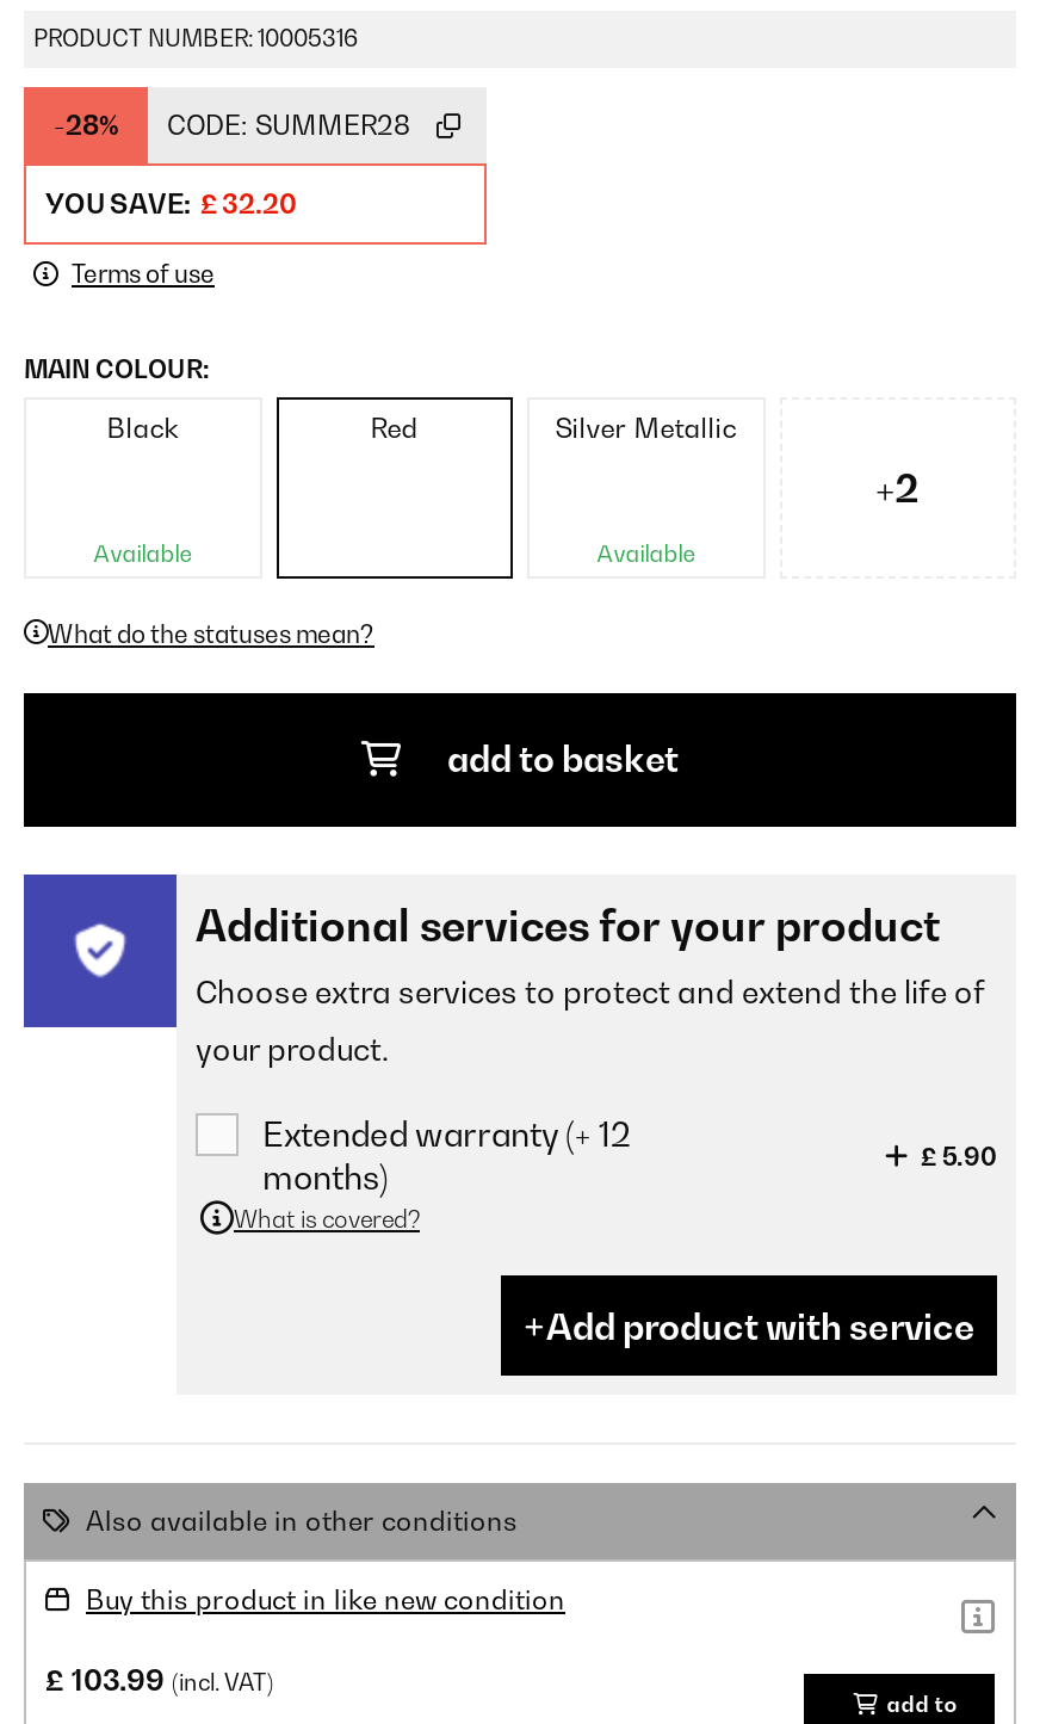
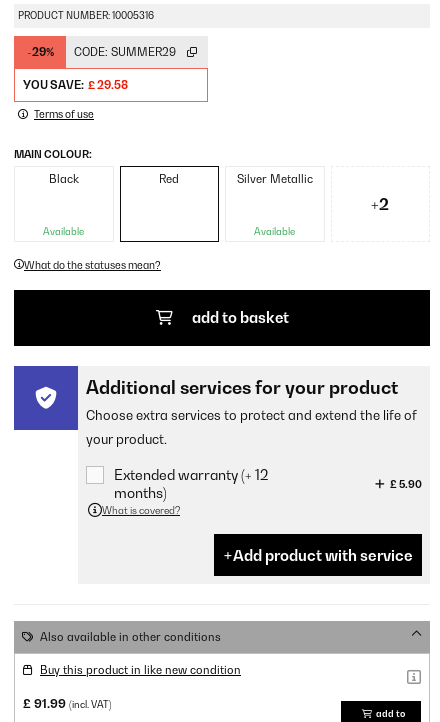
[54,110,118,143] -28% -> [26,45,53,59] -29%
[167,110,410,143] CODE: SUMMER28 -> [74,45,176,59] CODE: SUMMER29
[45,188,296,222] YOU SAVE: £ 32.20 -> [23,78,128,92] YOU SAVE: £ 29.58
[45,1663,274,1699] £ 103.99 (incl. VAT) -> [23,696,112,711] £ 91.99 (incl. VAT)

